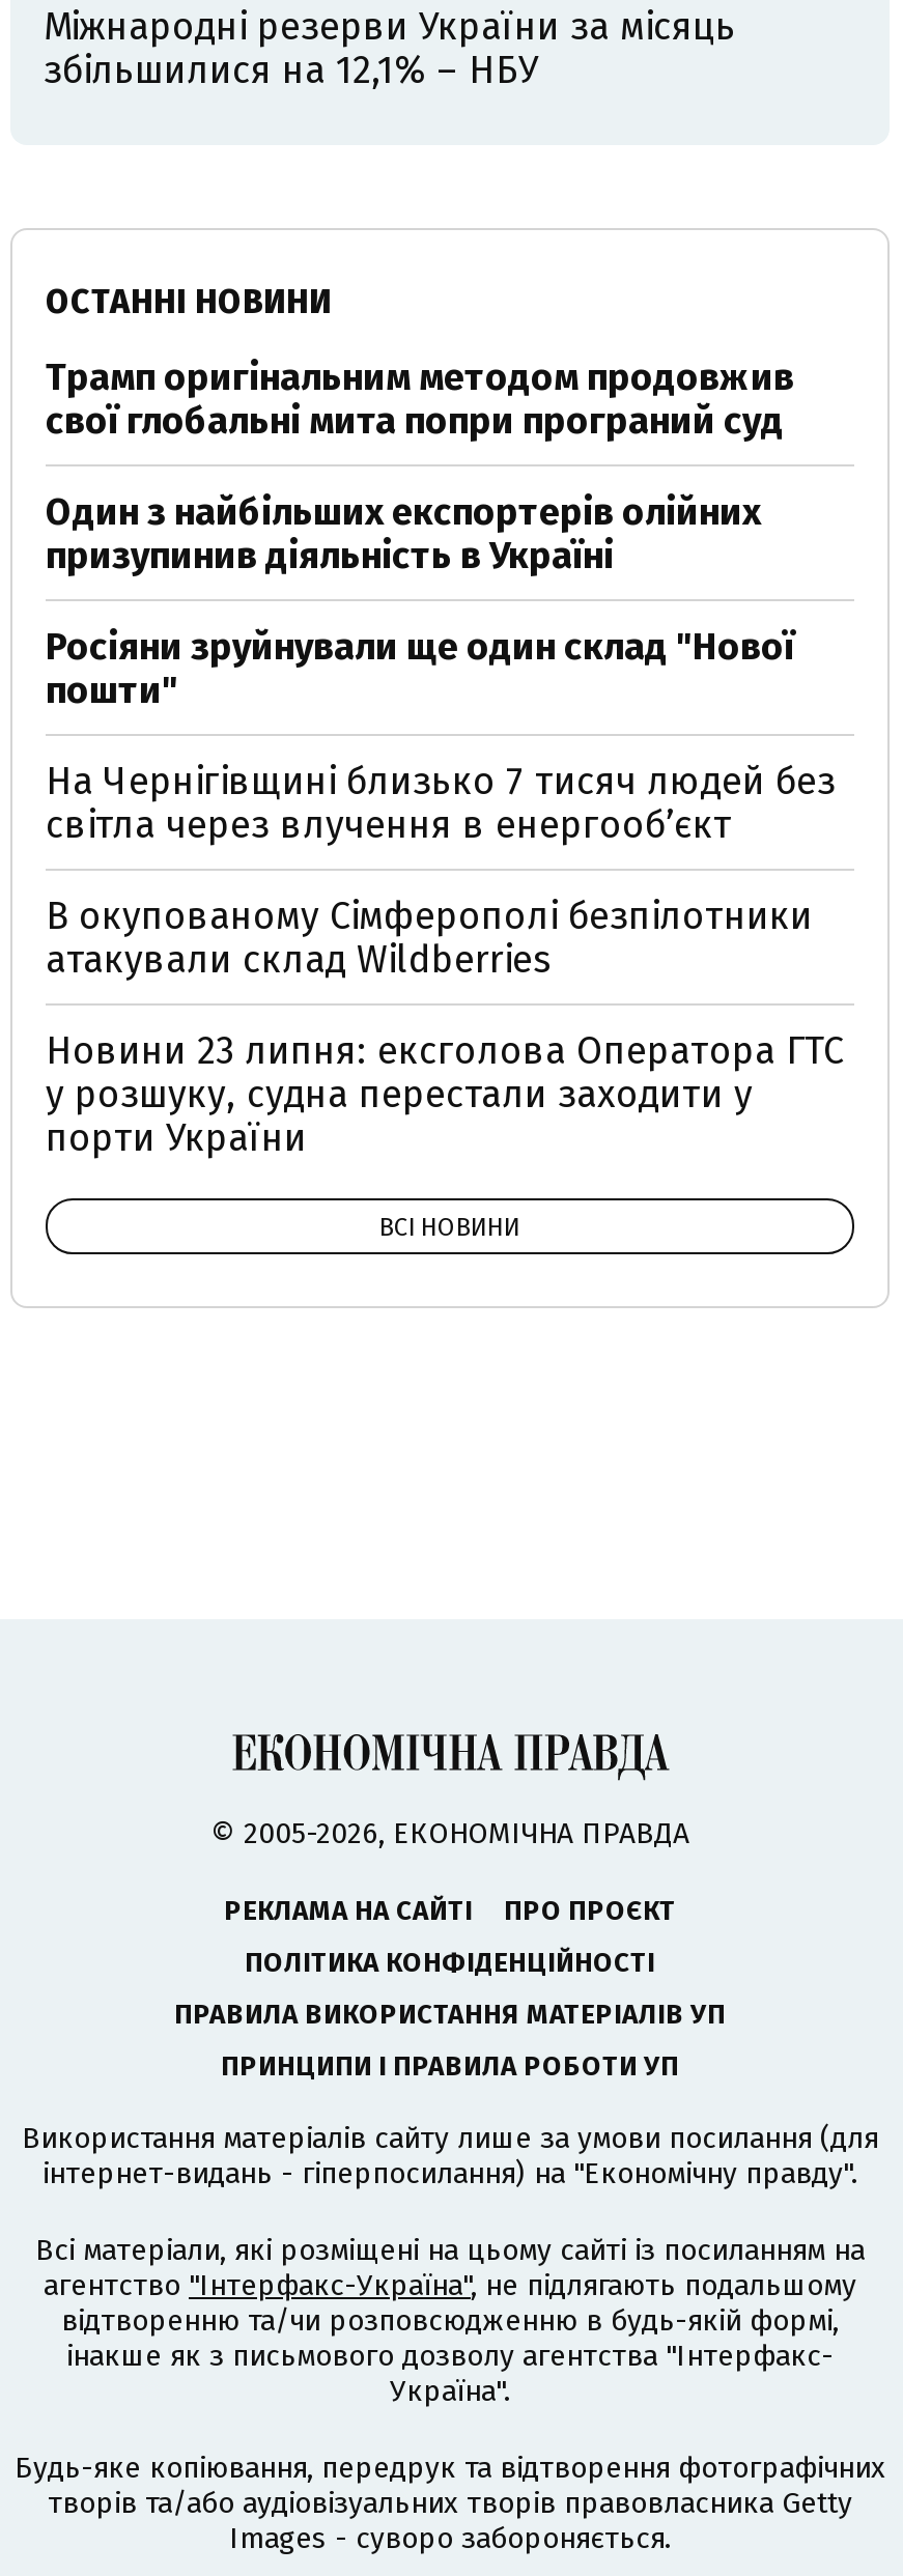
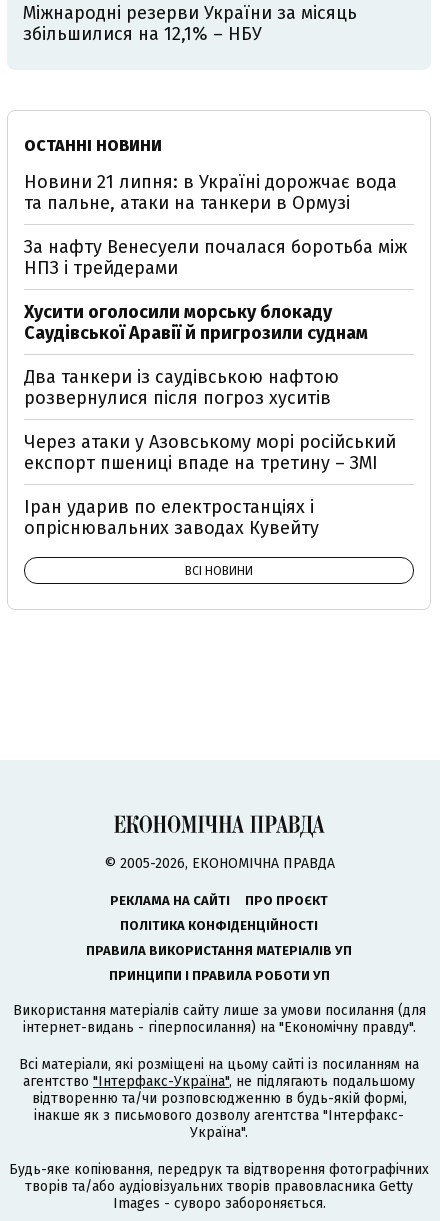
[46,354,794,443] Трамп оригінальним методом продовжив | свої глобальні мита попри програний суд -> [24,171,397,214] Новини 21 липня: в Україні дорожчає вода | та пальне, атаки на танкери в Ормузі
[46,489,761,578] Один з найбільших експортерів олійних | призупинив діяльність в Україні -> [24,236,407,279] За нафту Венесуели почалася боротьба між | НПЗ і трейдерами
[46,624,794,713] Росіяни зруйнували ще один склад "Нової | пошти" -> [24,301,368,344] Хусити оголосили морську блокаду | Саудівської Аравії й пригрозили суднам
[46,758,836,848] На Чернігівщині близько 7 тисяч людей без | світла через влучення в енергообʼєкт -> [24,366,339,409] Два танкери із саудівською нафтою | розвернулися після погроз хуситів
[46,893,813,982] В окупованому Сімферополі безпілотники | атакували склад Wildberries -> [24,431,396,474] Через атаки у Азовському морі російський | експорт пшениці впаде на третину – ЗМІ
[46,1028,844,1161] Новини 23 липня: ексголова Оператора ГТС | у розшуку, судна перестали заходити у | порти України -> [24,496,319,539] Іран ударив по електростанціях і | опріснювальних заводах Кувейту

